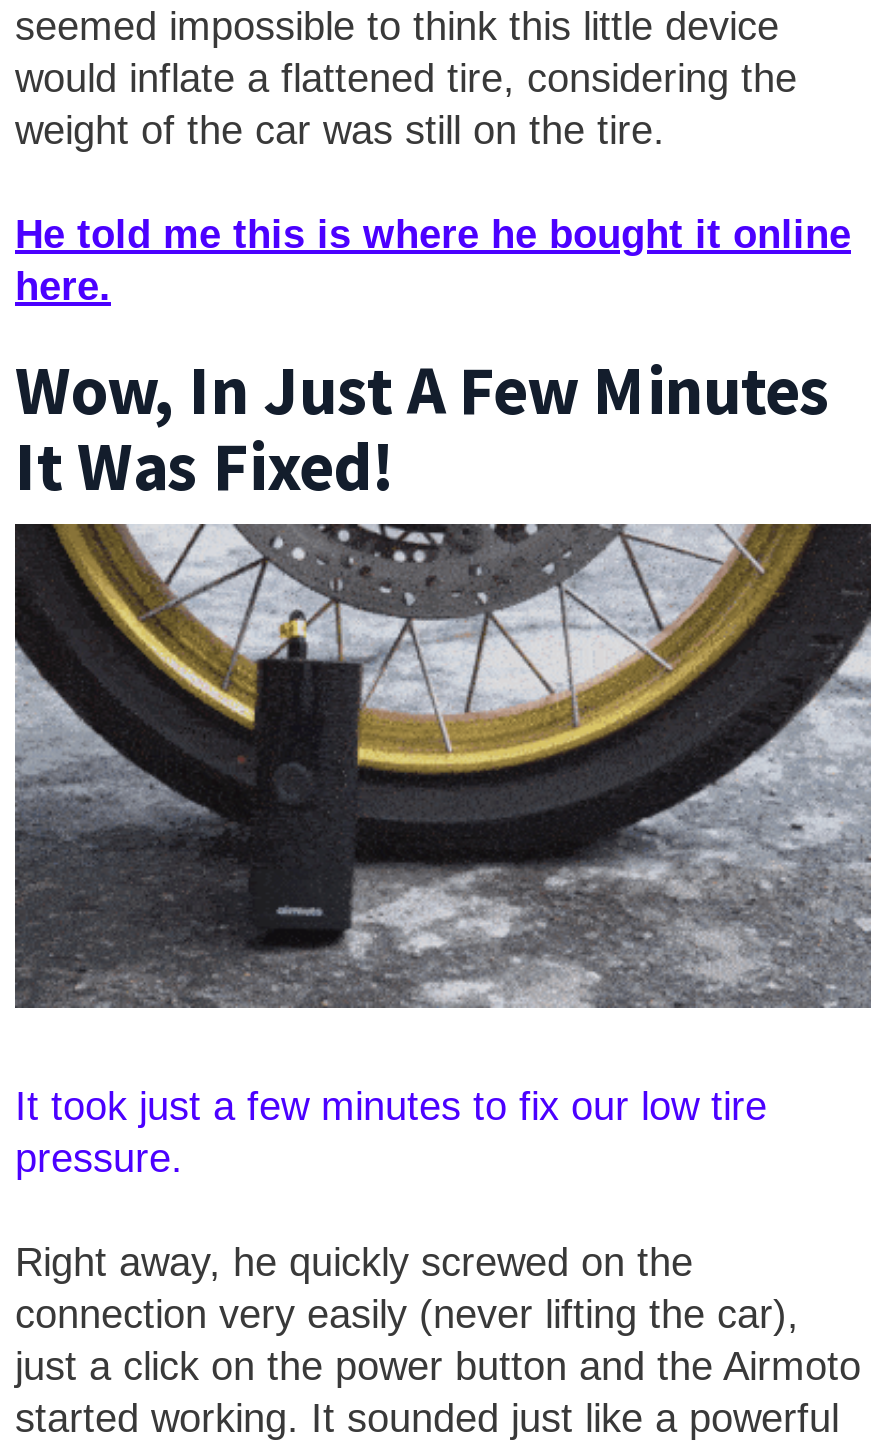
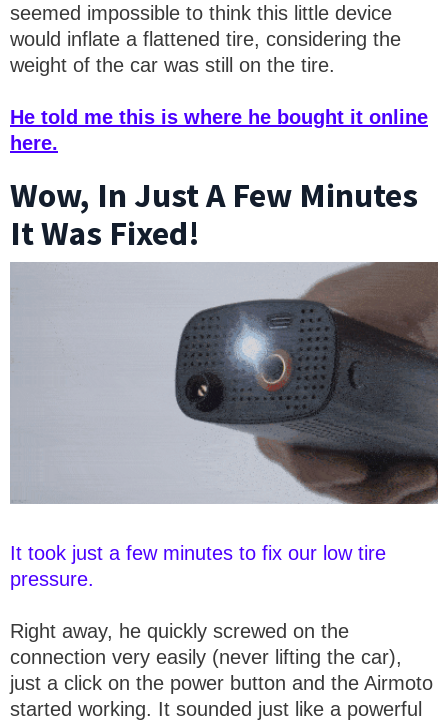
[15,522,873,1008] [image] -> [11,262,438,504] [image]

